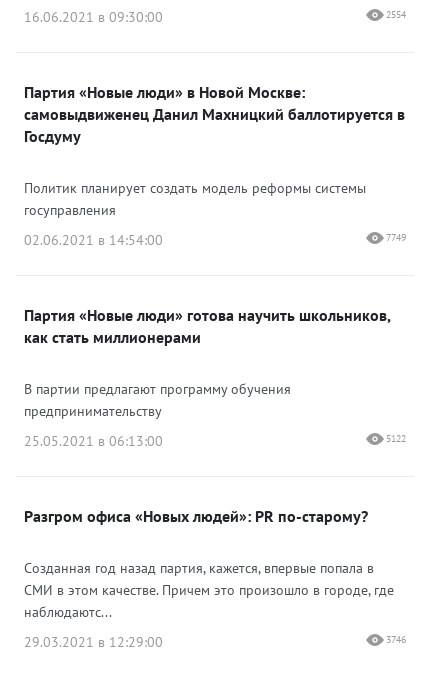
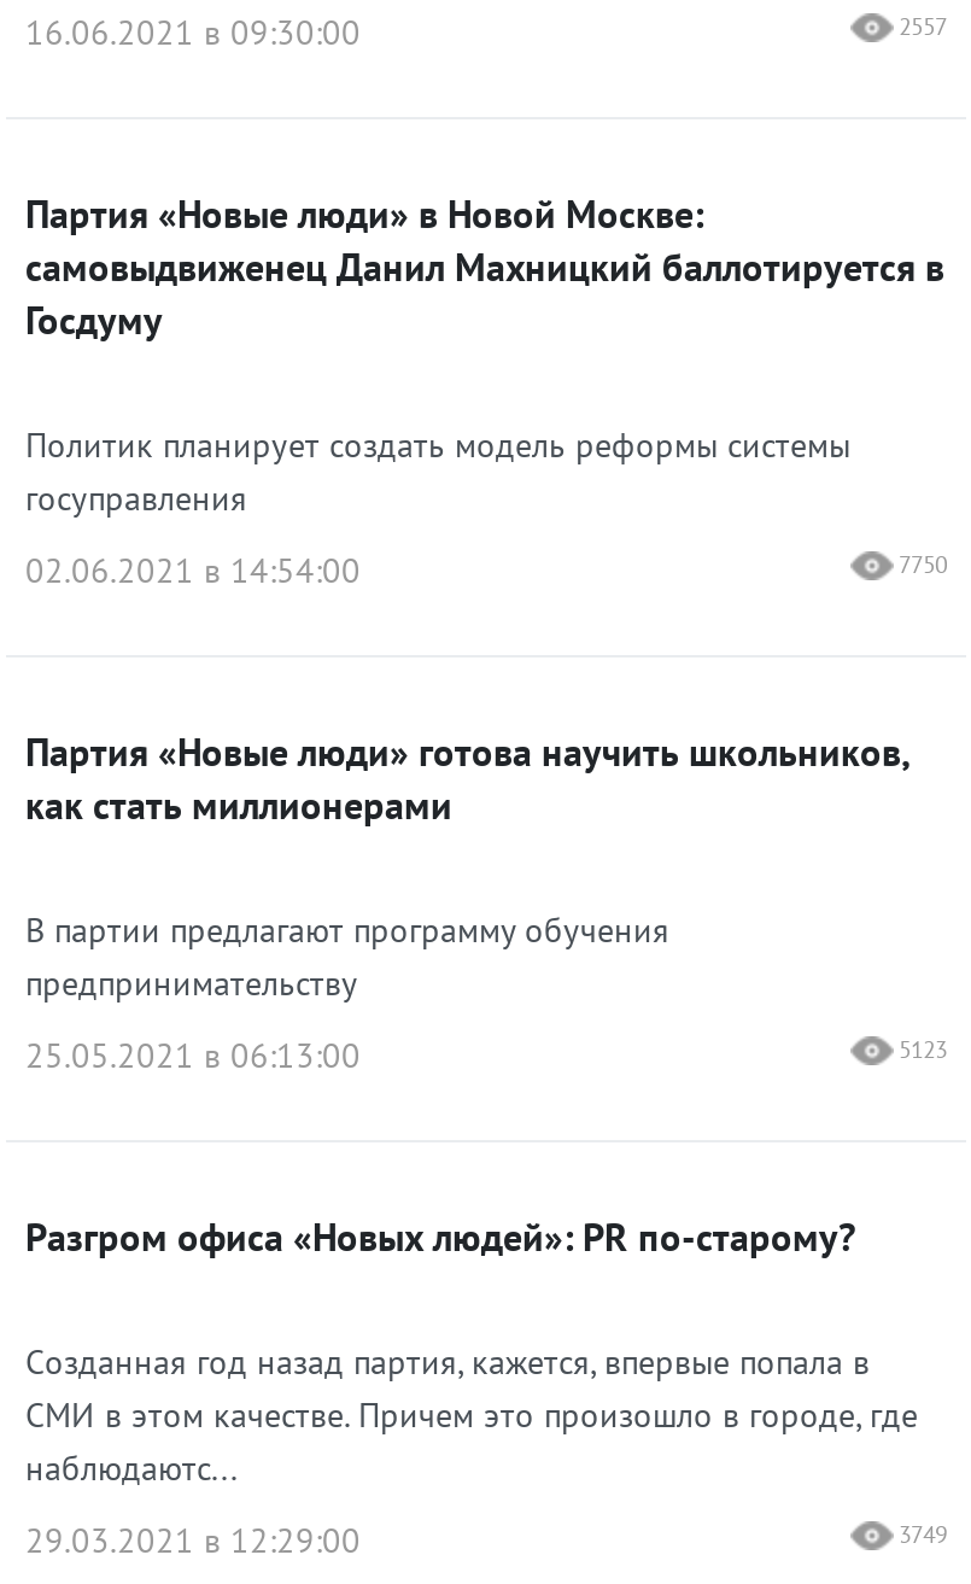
[386,8,406,21] 2554 -> [899,11,947,42] 2557
[386,231,406,244] 7749 -> [899,549,947,580] 7750
[386,432,406,445] 5122 -> [899,1034,947,1065] 5123
[386,633,406,646] 3746 -> [899,1519,947,1550] 3749

